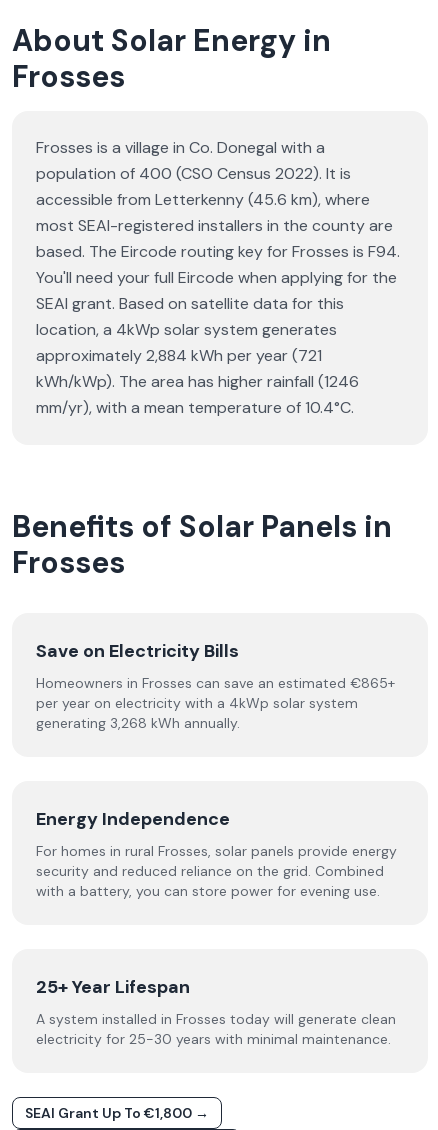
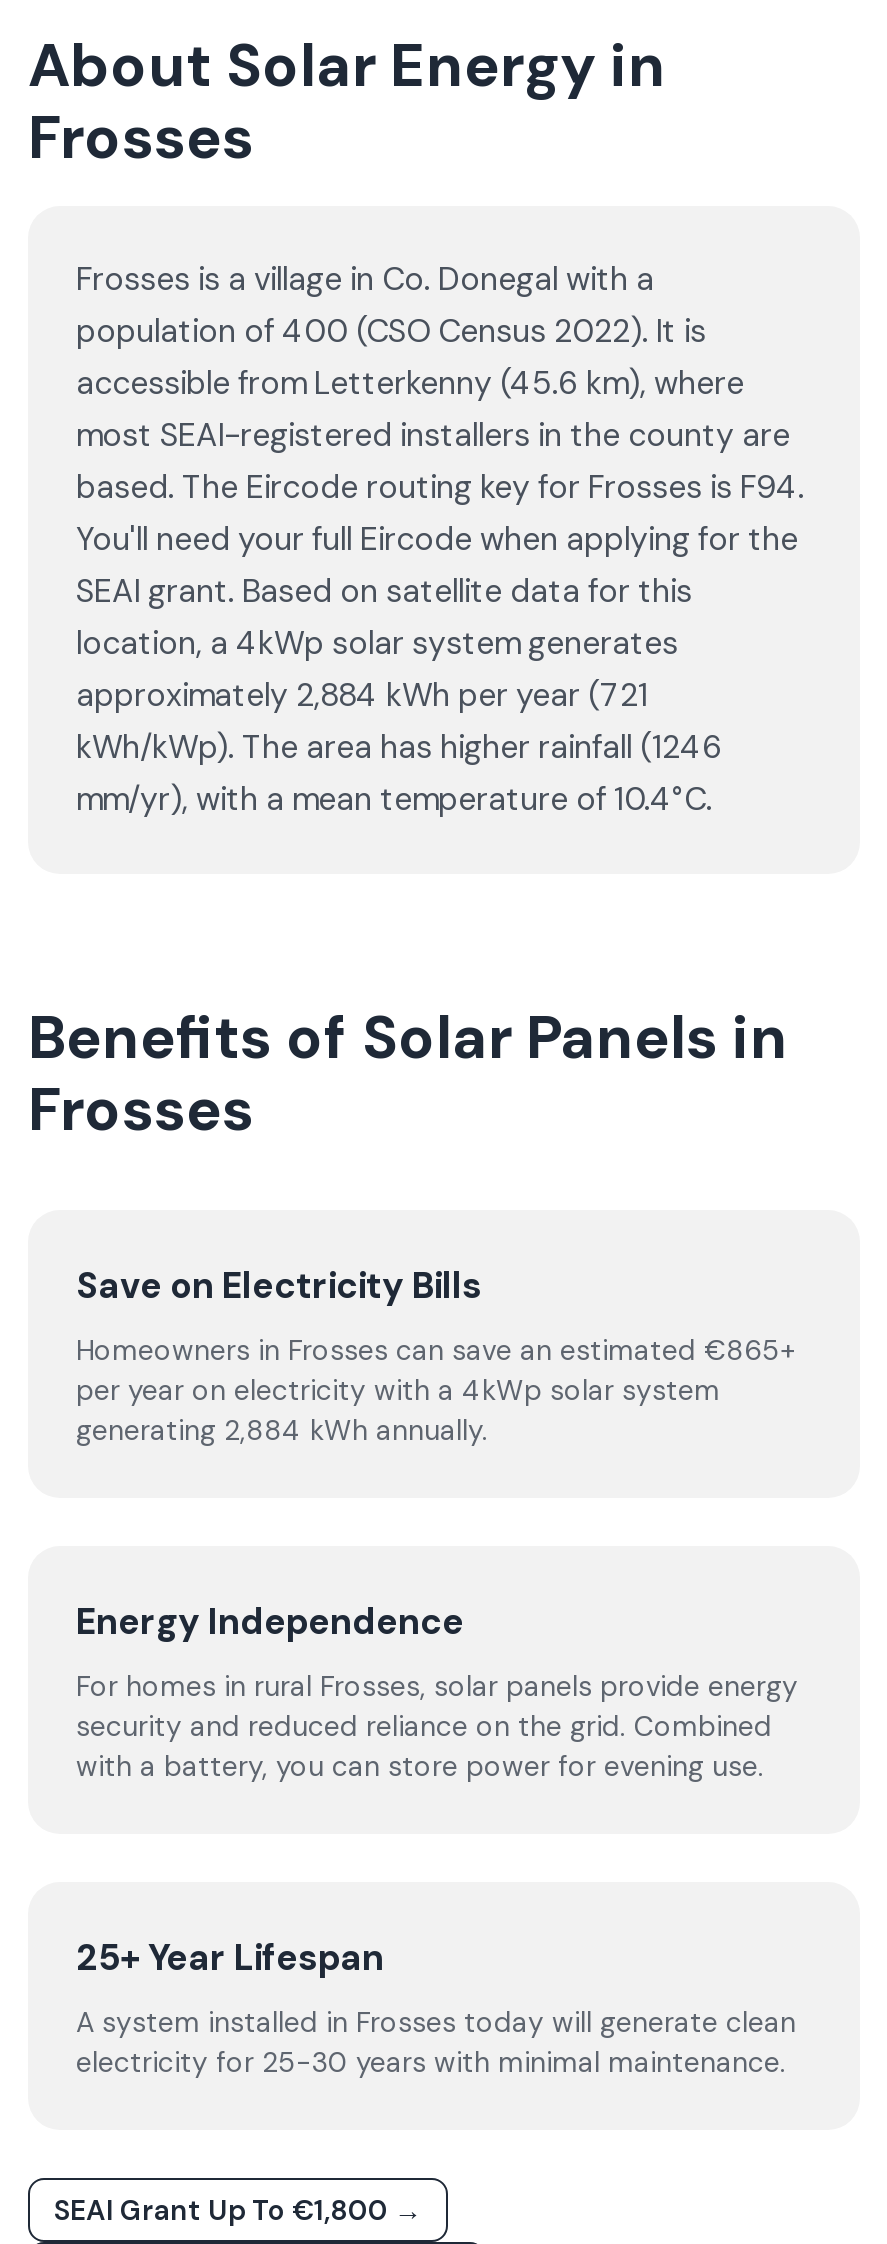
[36,714,240,732] generating 3,268 kWh annually. -> [76,1412,488,1448] generating 2,884 kWh annually.

